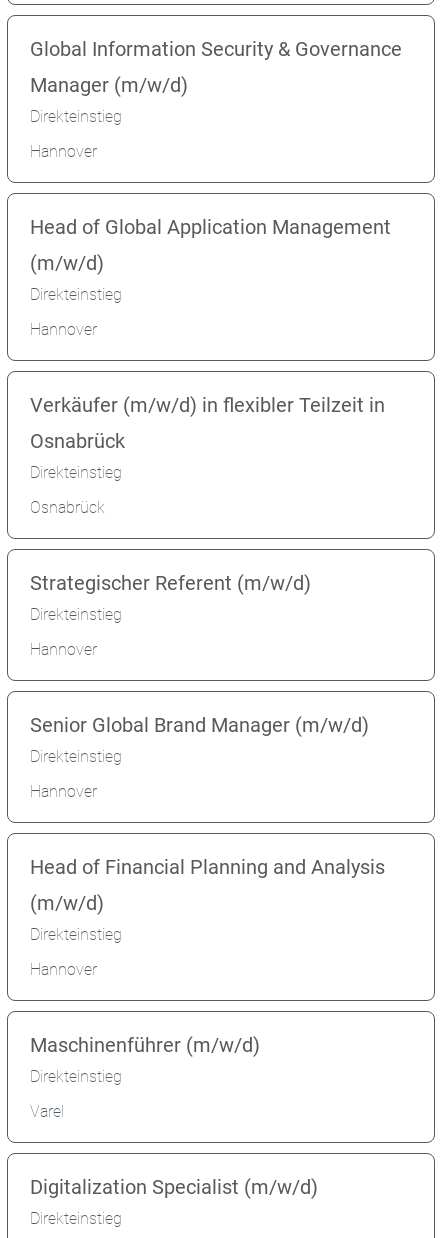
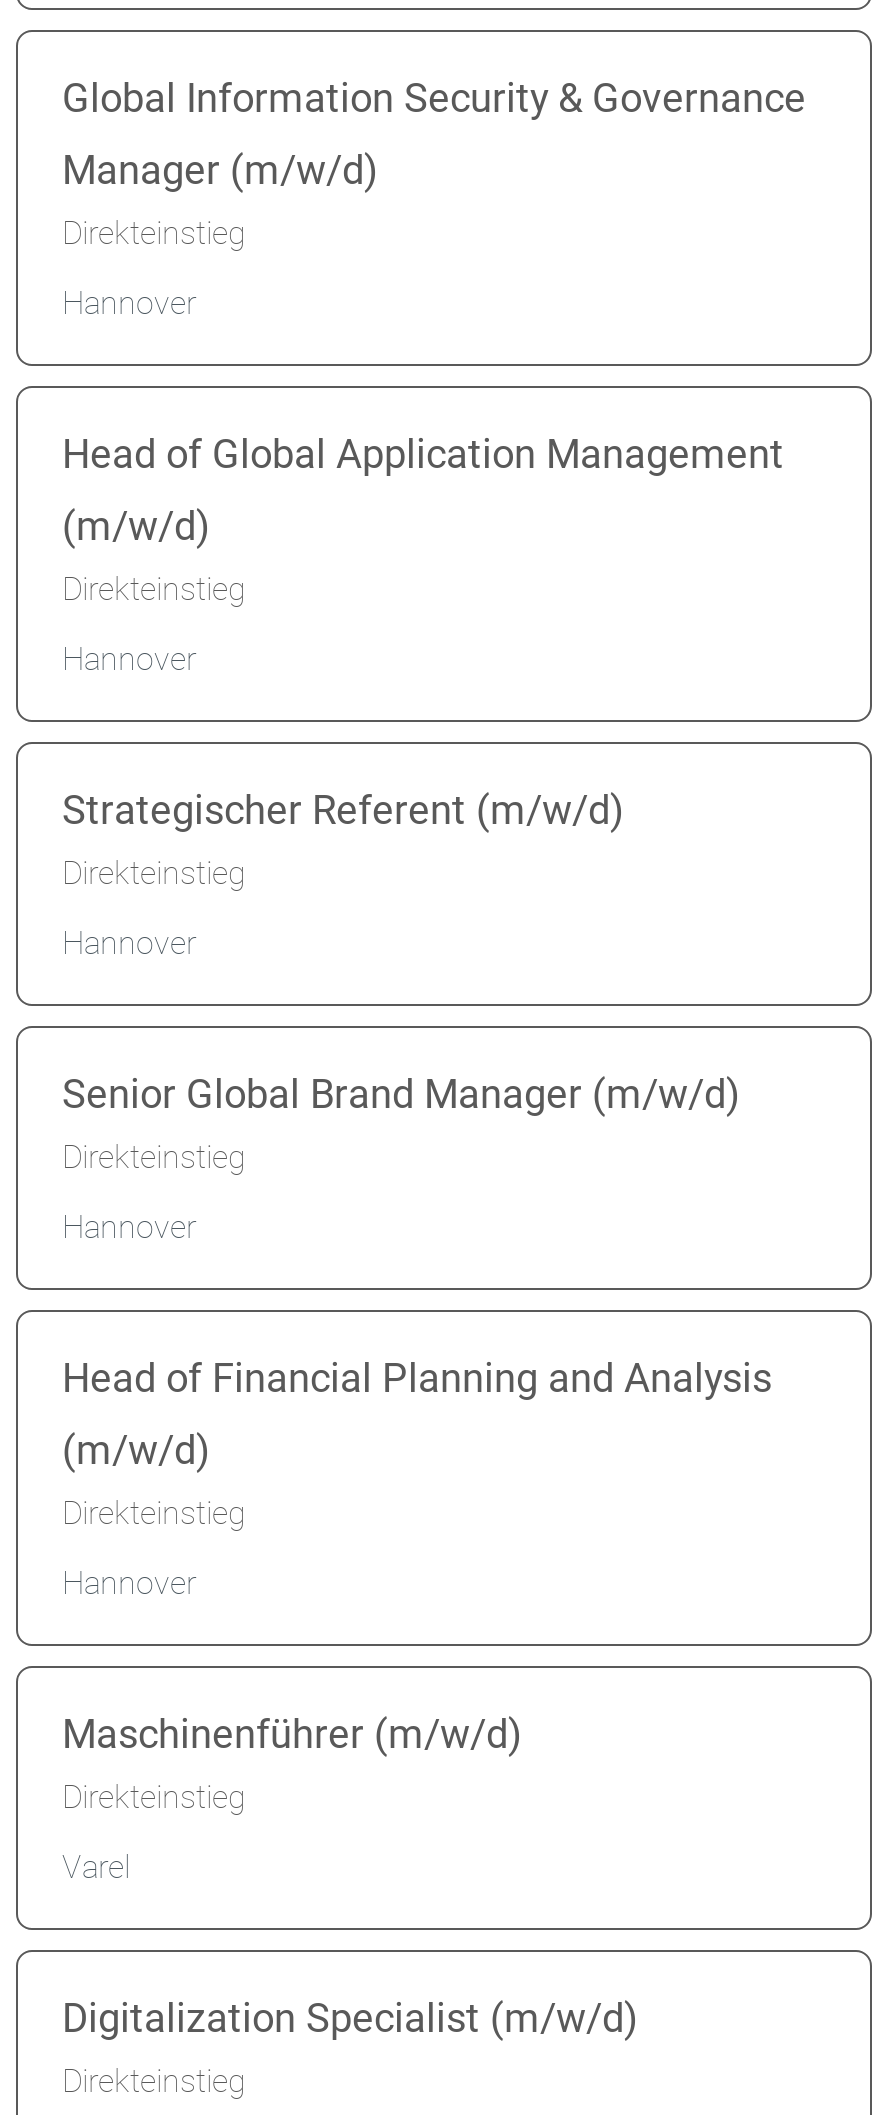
[30,393,385,517] Verkäufer (m/w/d) in flexibler Teilzeit in | Osnabrück | Direkteinstieg | Osnabrück -> none

